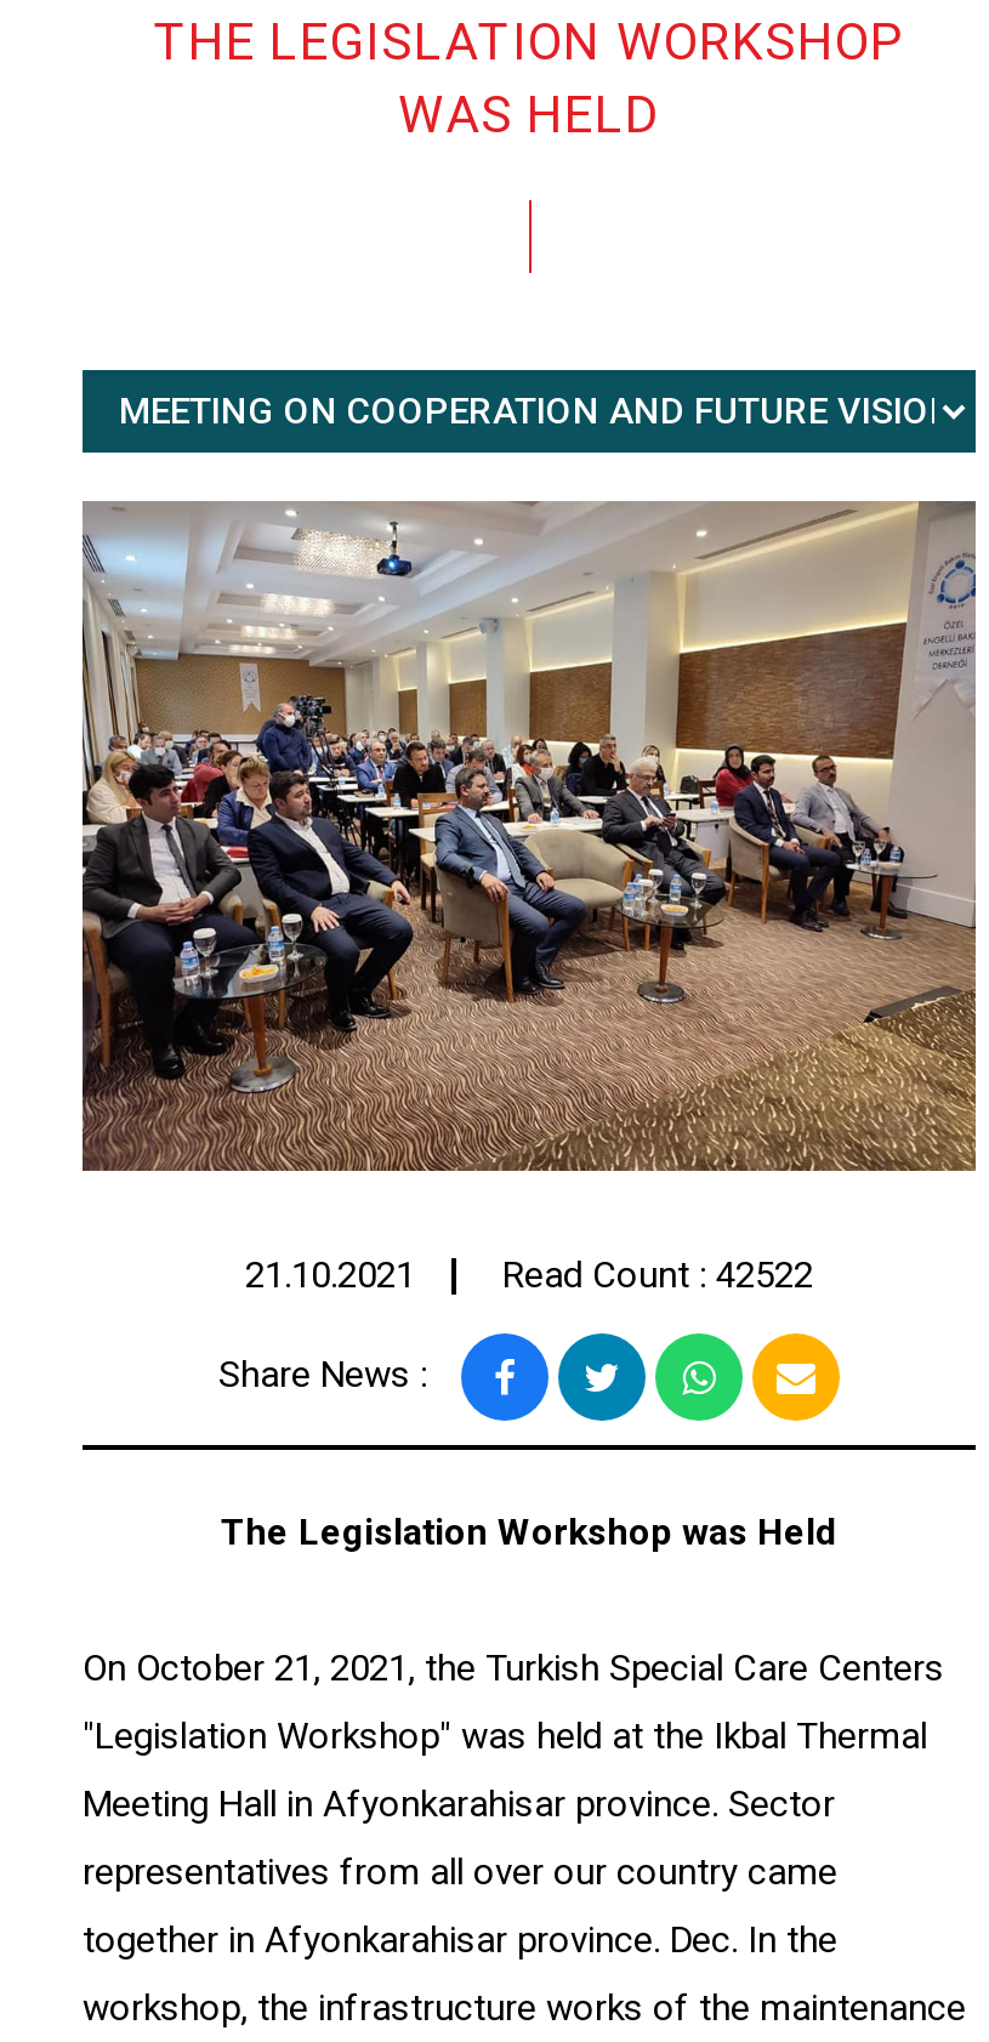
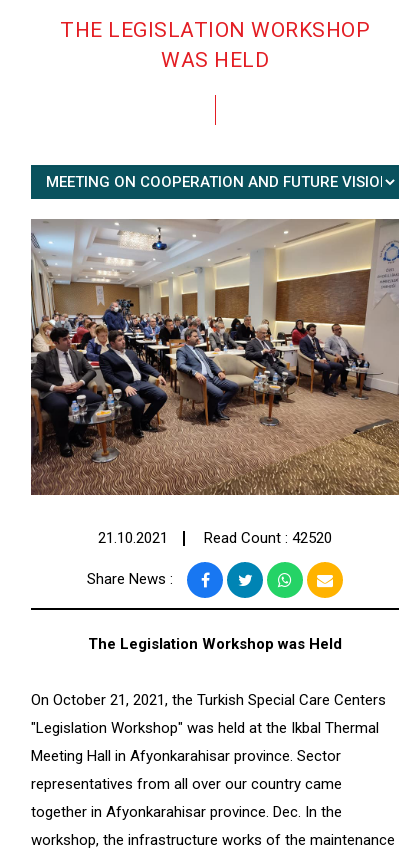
[245,1253,813,1297] 21.10.2021 Read Count : 42522 -> [98,529,332,547] 21.10.2021 Read Count : 42520

